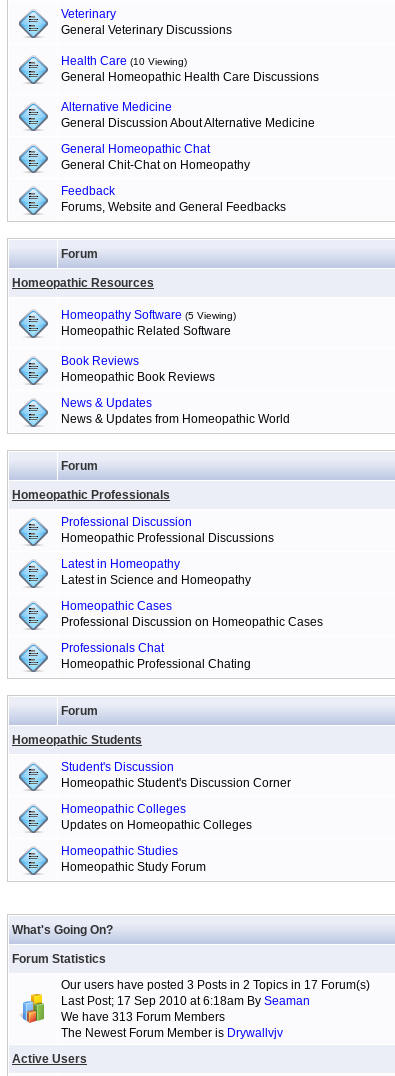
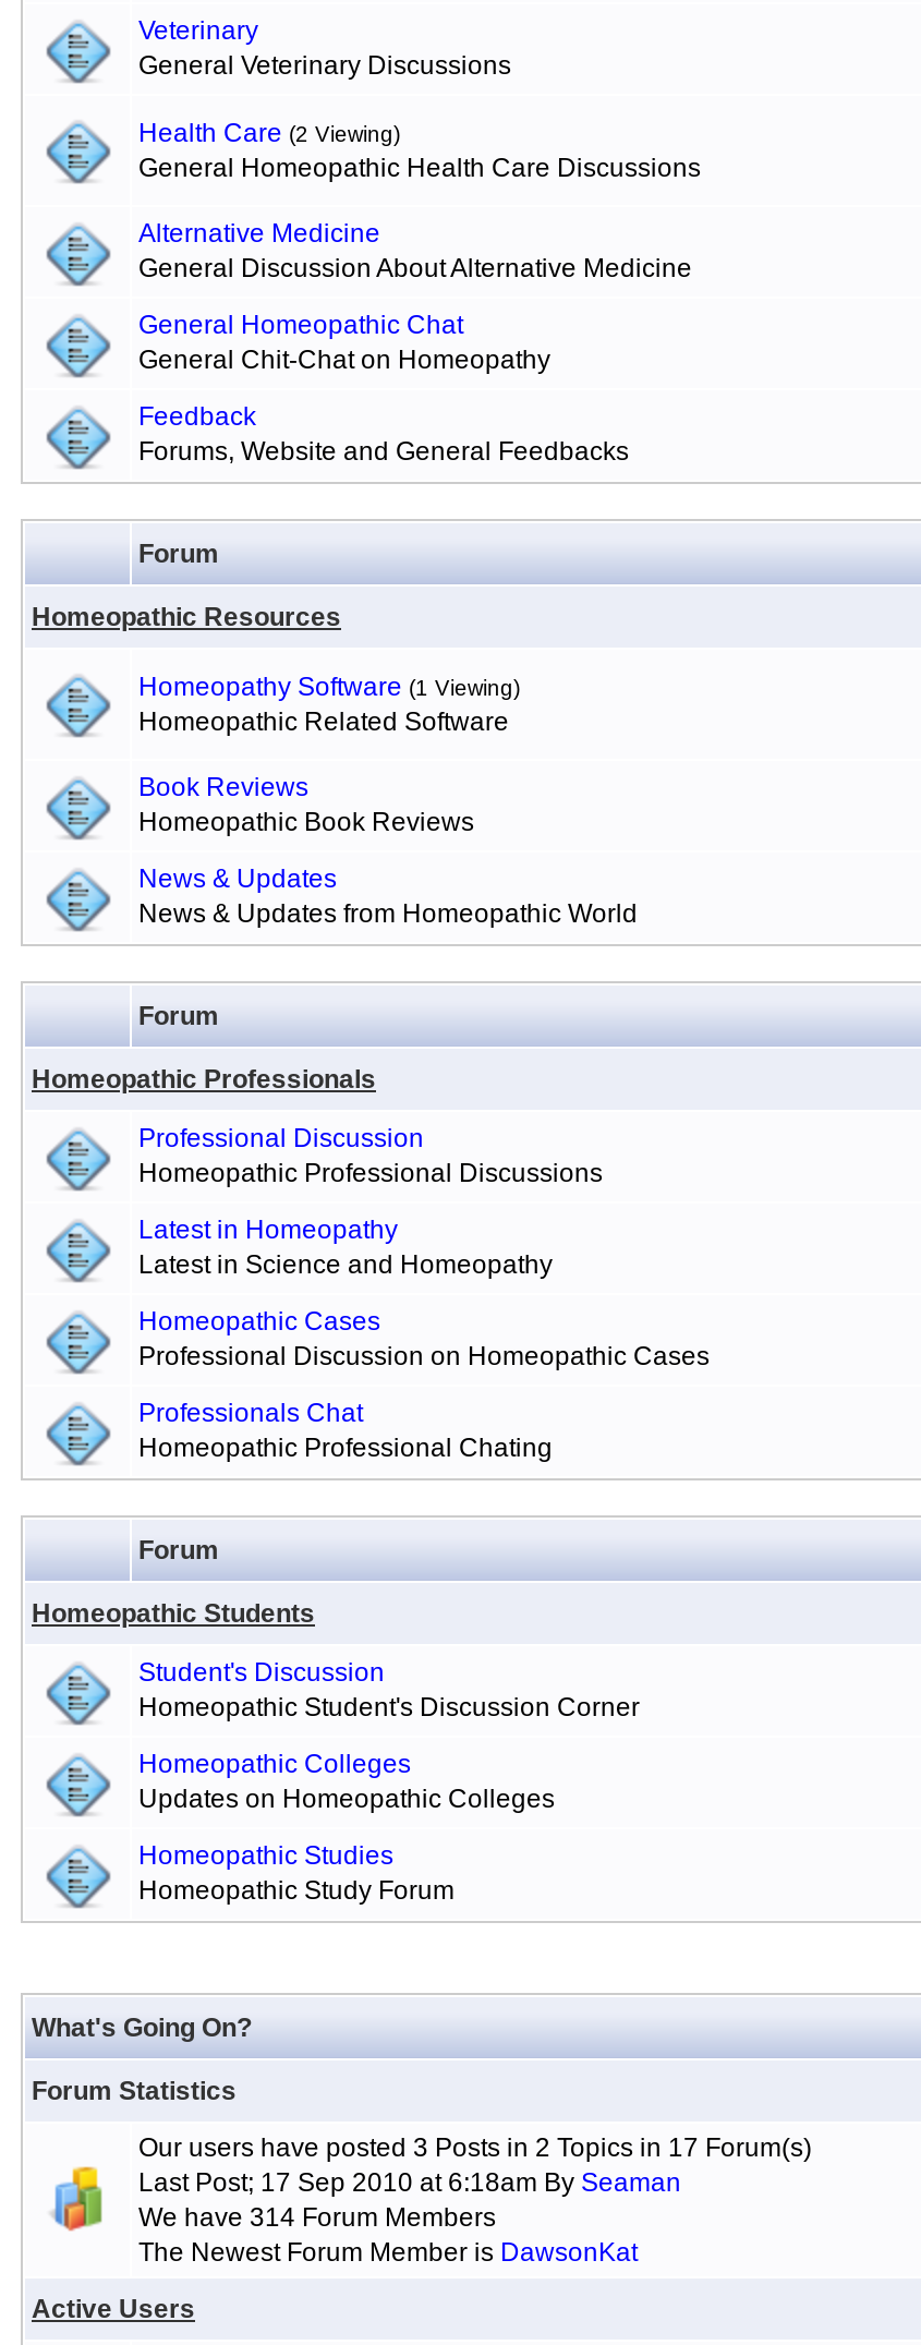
[61,54,187,68] Health Care (10 Viewing) -> [138,118,400,148] Health Care (2 Viewing)
[61,308,236,322] Homeopathy Software (5 Viewing) -> [138,672,520,702] Homeopathy Software (1 Viewing)
[61,1010,225,1024] We have 313 Forum Members -> [138,2202,496,2233] We have 314 Forum Members
[61,1026,283,1040] The Newest Forum Member is Drywallvjv -> [138,2237,638,2268] The Newest Forum Member is DawsonKat

